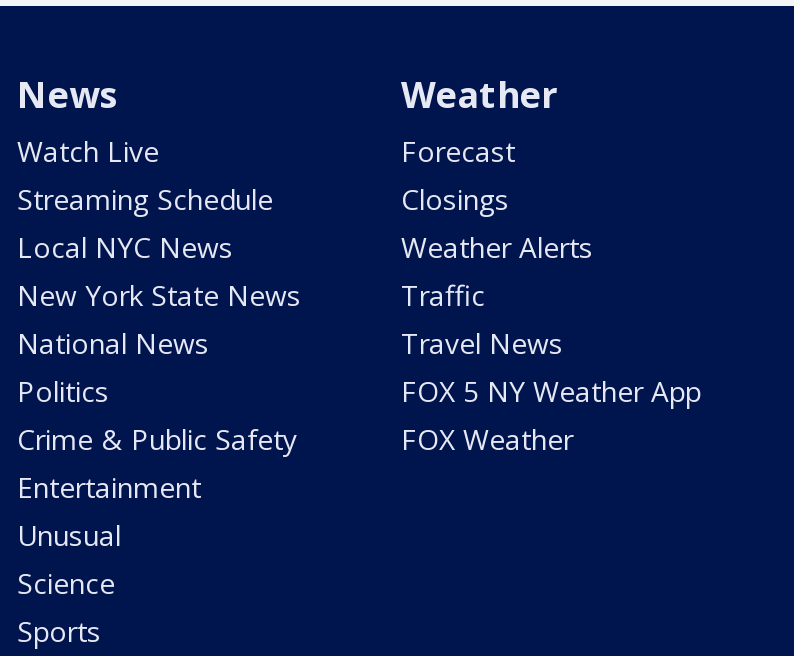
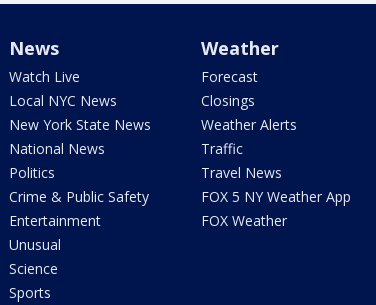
[17,180,273,218] Streaming Schedule -> none

